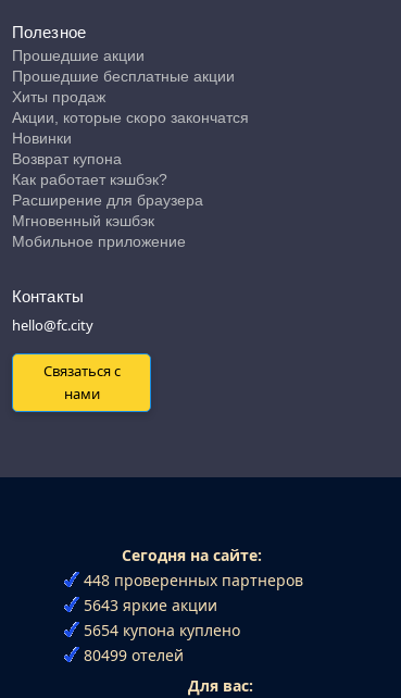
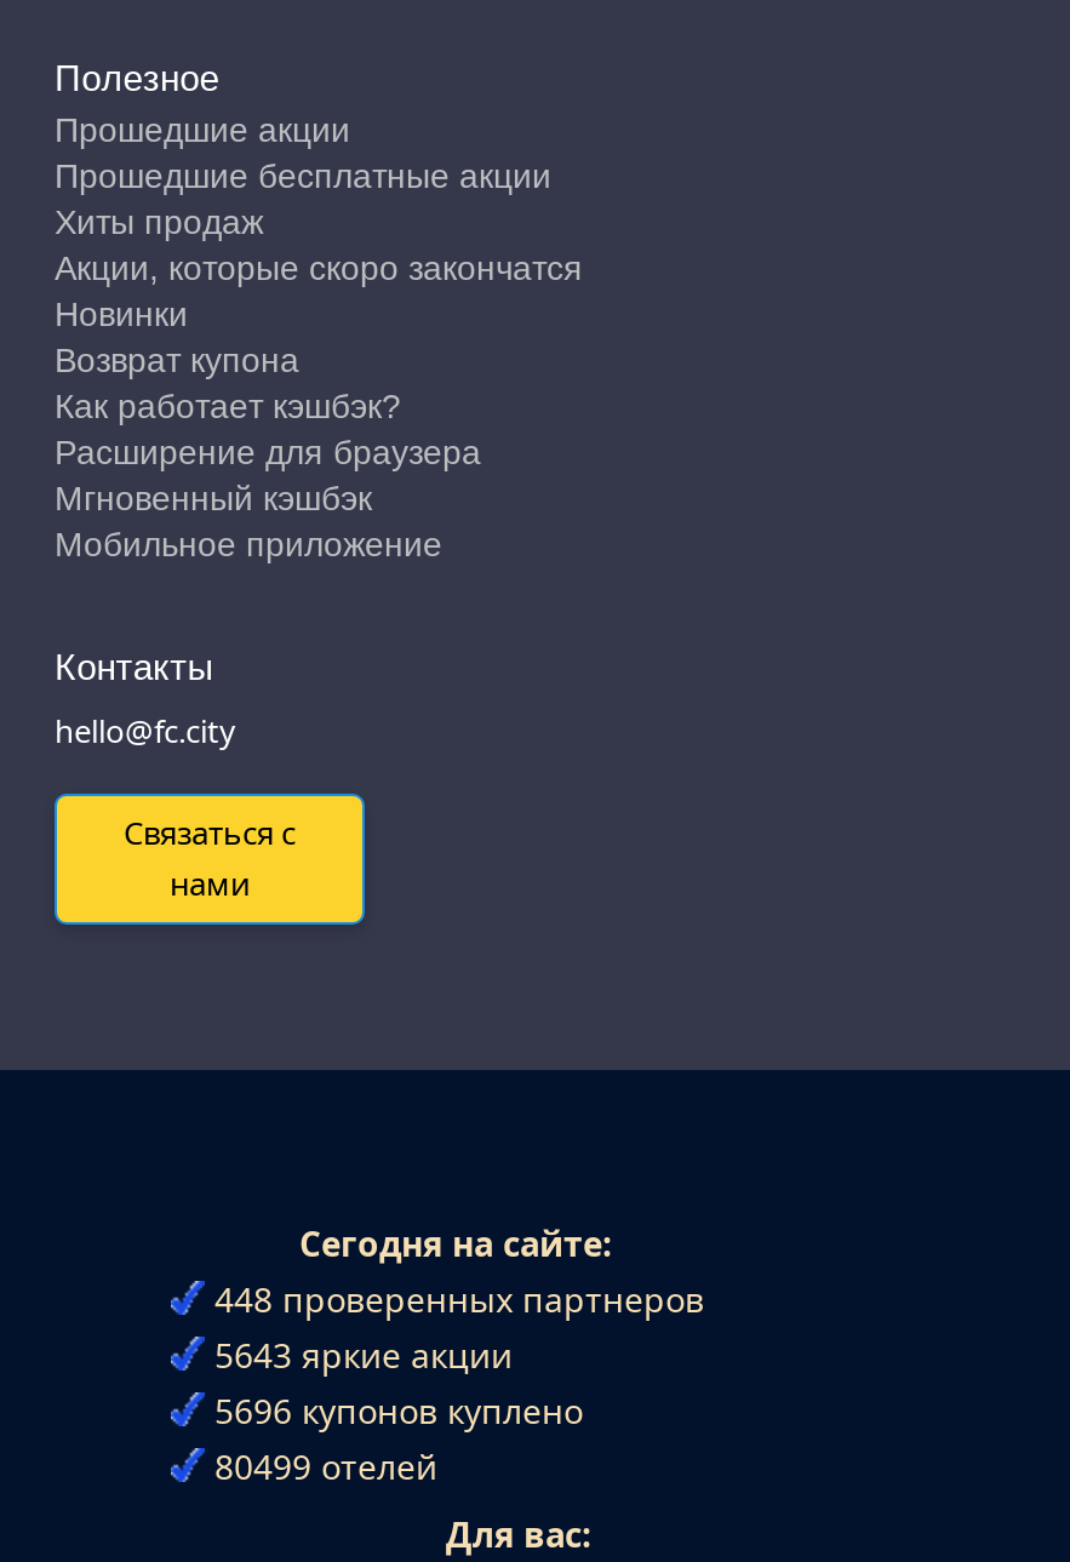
[84,619,240,640] 5654 купона куплено -> [214,1387,583,1433] 5696 купонов куплено

